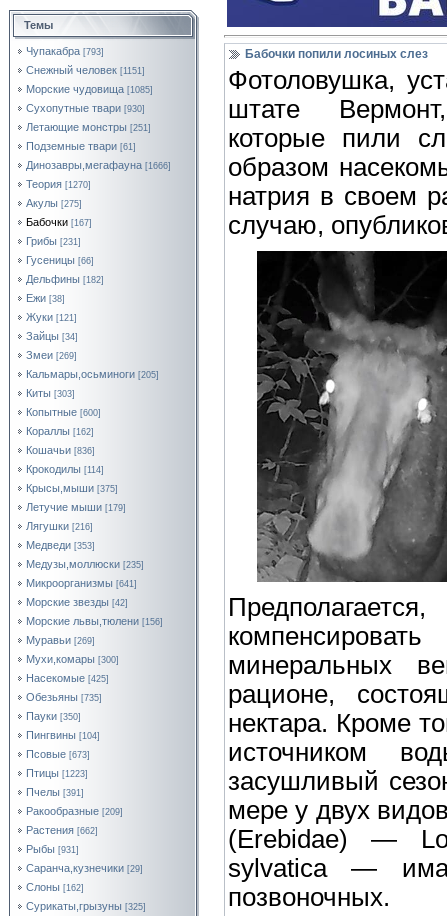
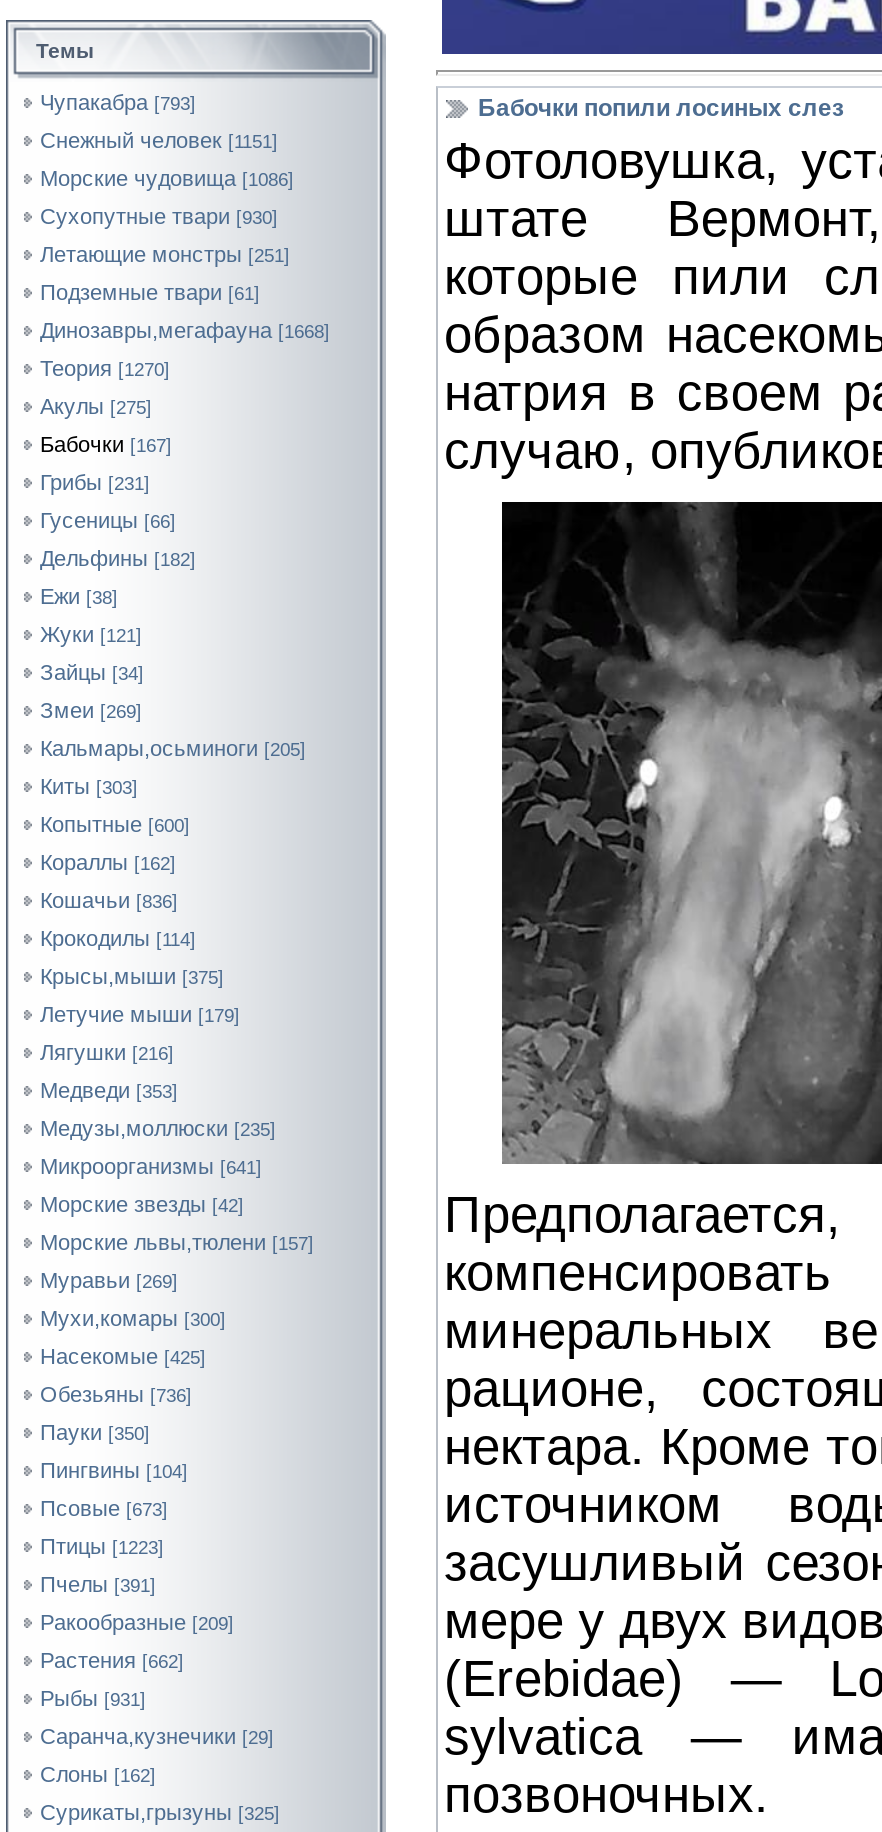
[26,83,153,95] Морские чудовища [1085] -> [40,166,294,190] Морские чудовища [1086]
[26,159,171,171] Динозавры,мегафауна [1666] -> [40,318,330,342] Динозавры,мегафауна [1668]
[26,615,163,627] Морские львы,тюлени [156] -> [40,1230,314,1254] Морские львы,тюлени [157]
[26,691,102,703] Обезьяны [735] -> [40,1382,192,1406] Обезьяны [736]

